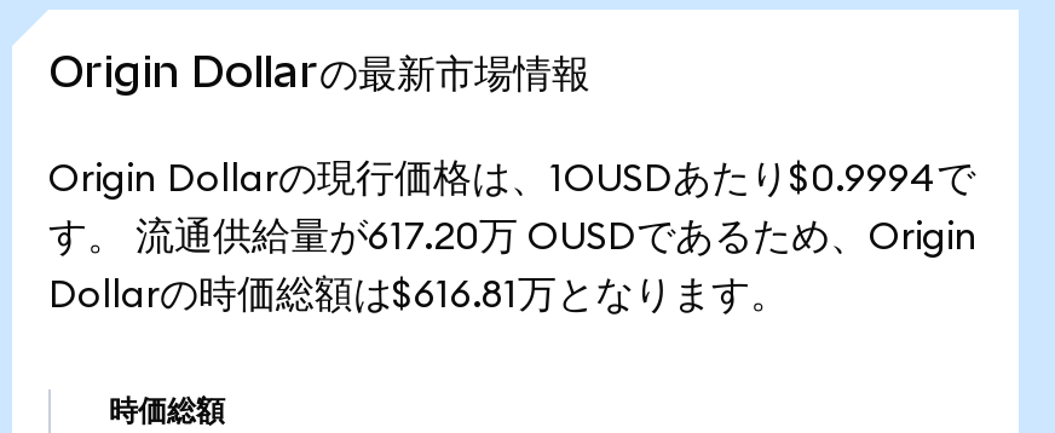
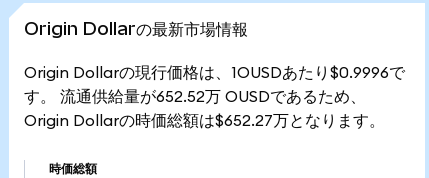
[48,160,975,198] Origin Dollarの現行価格は、1OUSDあたり$0.9994で -> [24,65,405,81] Origin Dollarの現行価格は、1OUSDあたり$0.9996で
[48,218,978,256] す。 流通供給量が617.20万 OUSDであるため、Origin -> [24,89,366,105] す。 流通供給量が652.52万 OUSDであるため、
[48,276,789,314] Dollarの時価総額は$616.81万となります。 -> [24,113,385,129] Origin Dollarの時価総額は$652.27万となります。

